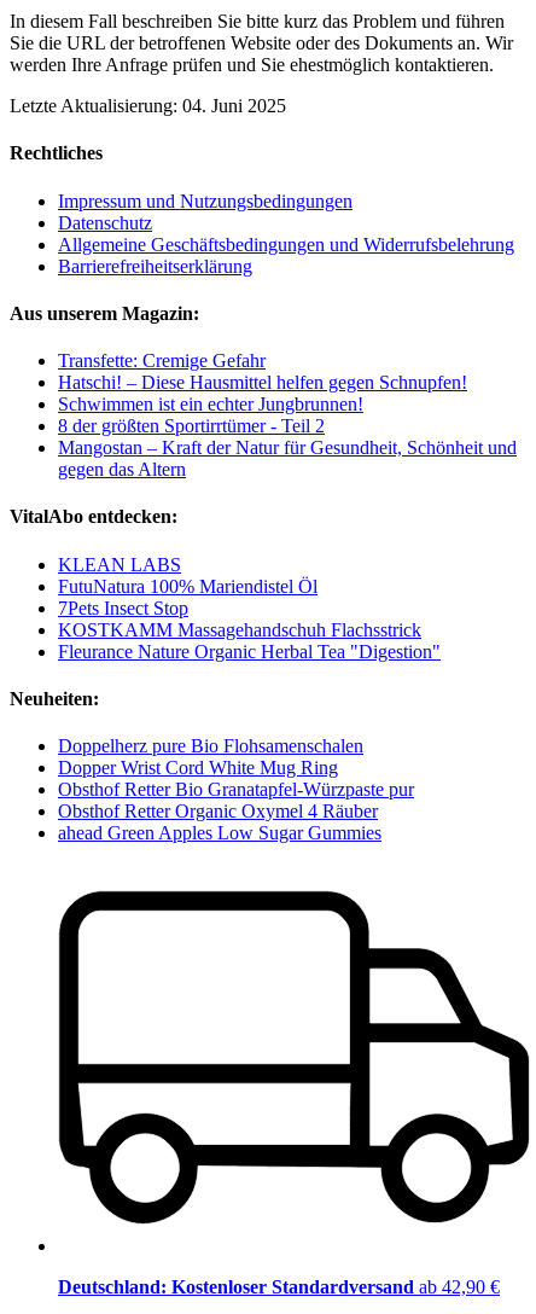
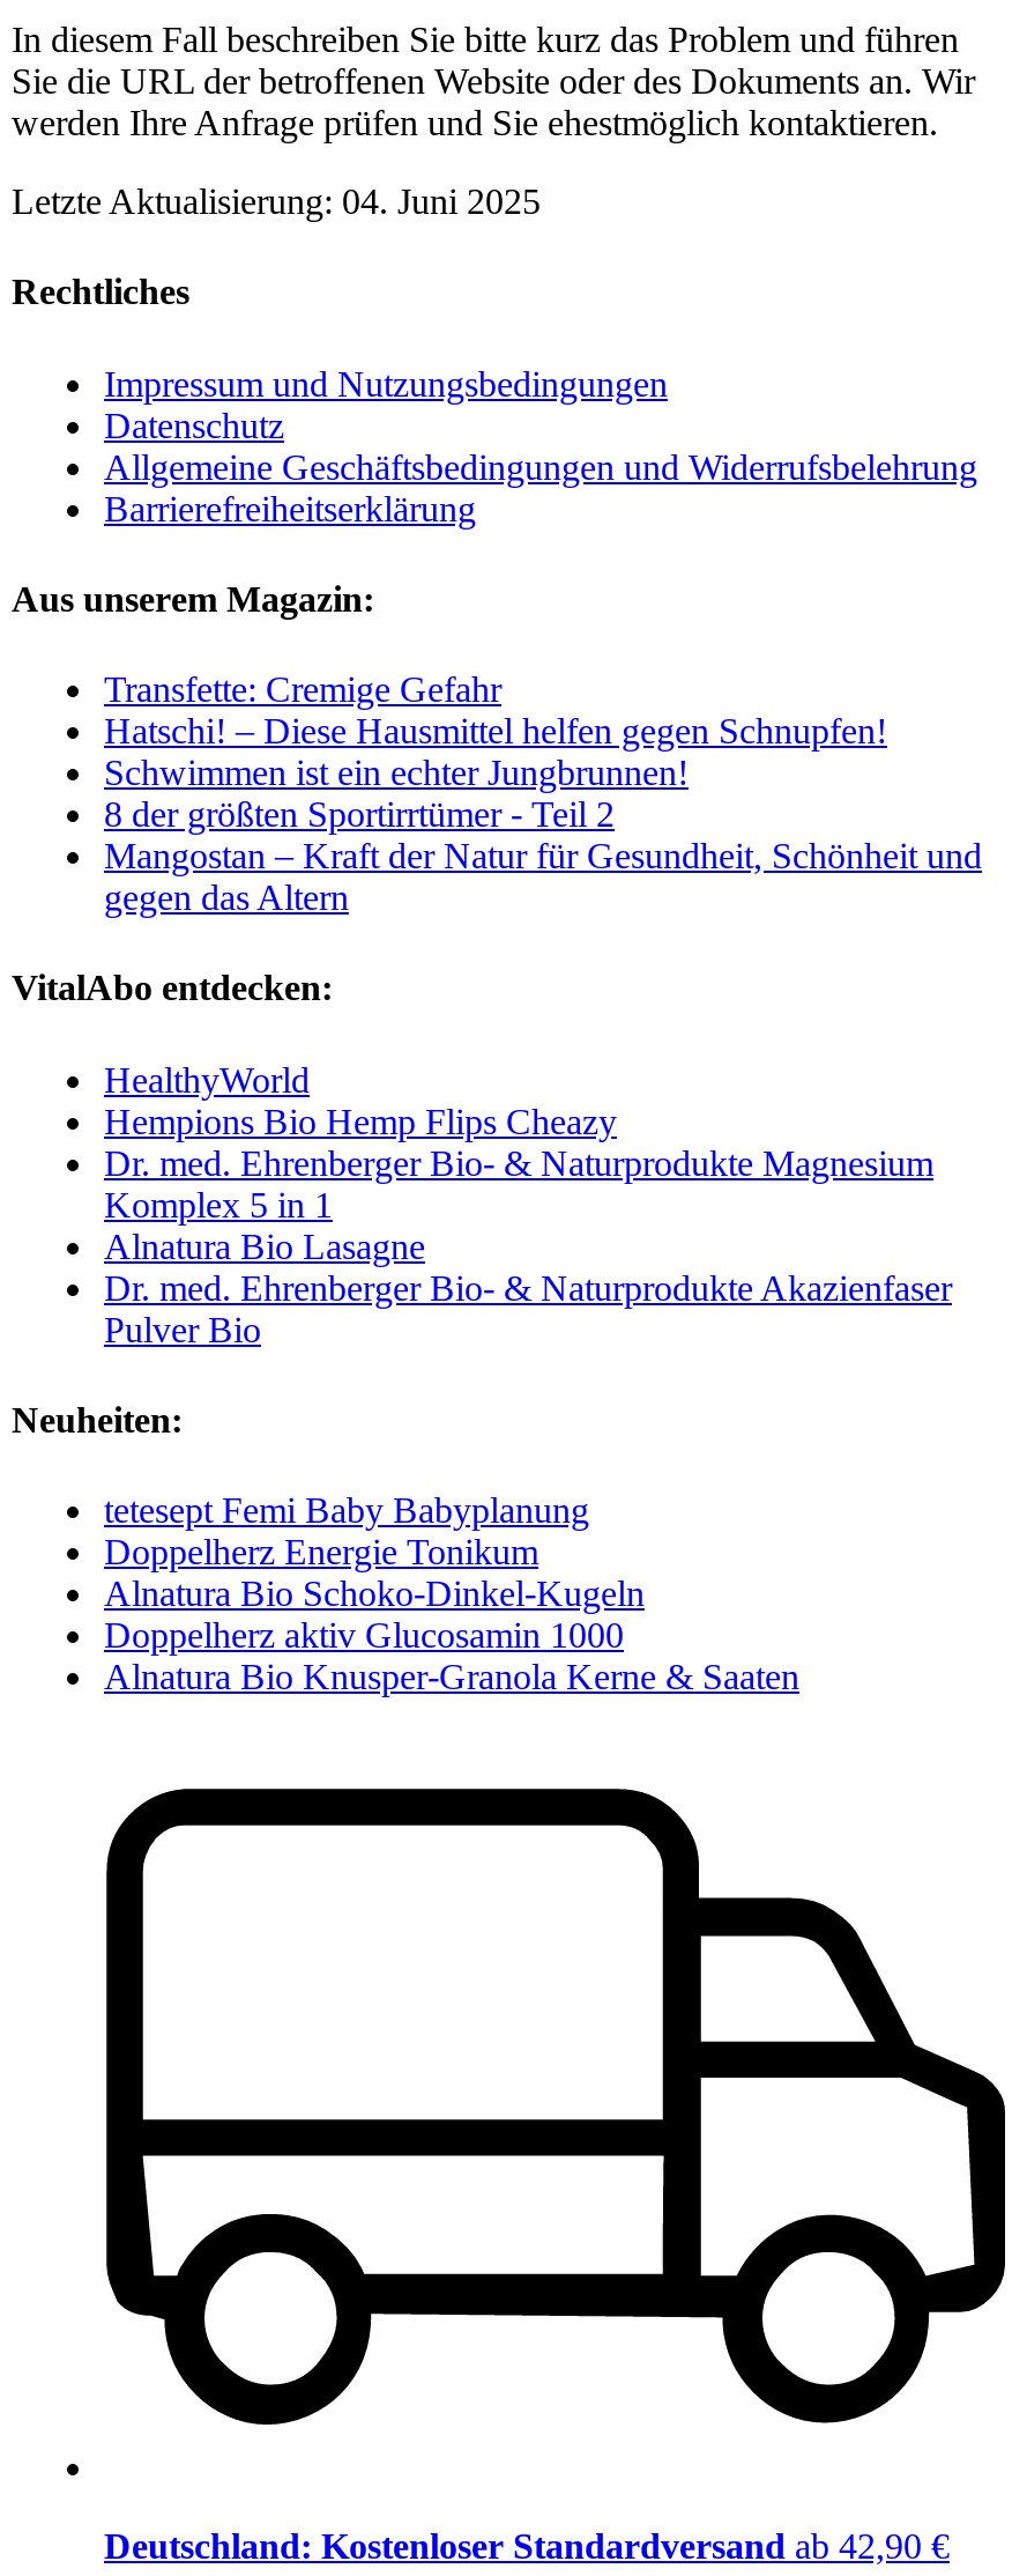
[58,554,441,661] KLEAN LABS | FutuNatura 100% Mariendistel Öl | 7Pets Insect Stop | KOSTKAMM Massagehandschuh Flachsstrick | Fleurance Nature Organic Herbal Tea "Digestion" -> [104,1059,952,1348] HealthyWorld | Hempions Bio Hemp Flips Cheazy | Dr. med. Ehrenberger Bio- & Naturprodukte Magnesium | Komplex 5 in 1 | Alnatura Bio Lasagne | Dr. med. Ehrenberger Bio- & Naturprodukte Akazienfaser | Pulver Bio
[58,736,414,843] Doppelherz pure Bio Flohsamenschalen | Dopper Wrist Cord White Mug Ring | Obsthof Retter Bio Granatapfel-Würzpaste pur | Obsthof Retter Organic Oxymel 4 Räuber | ahead Green Apples Low Sugar Gummies -> [104,1491,799,1697] tetesept Femi Baby Babyplanung | Doppelherz Energie Tonikum | Alnatura Bio Schoko-Dinkel-Kugeln | Doppelherz aktiv Glucosamin 1000 | Alnatura Bio Knusper-Granola Kerne & Saaten

